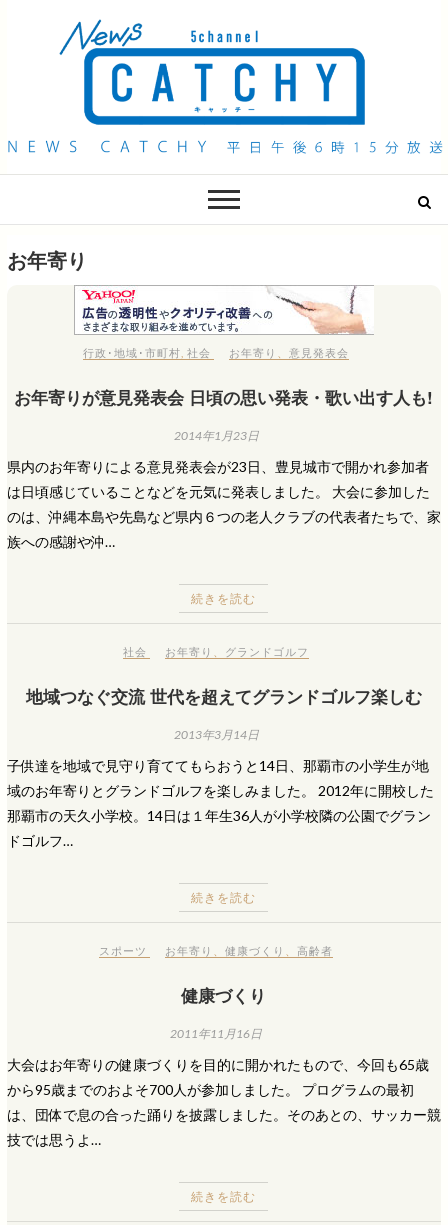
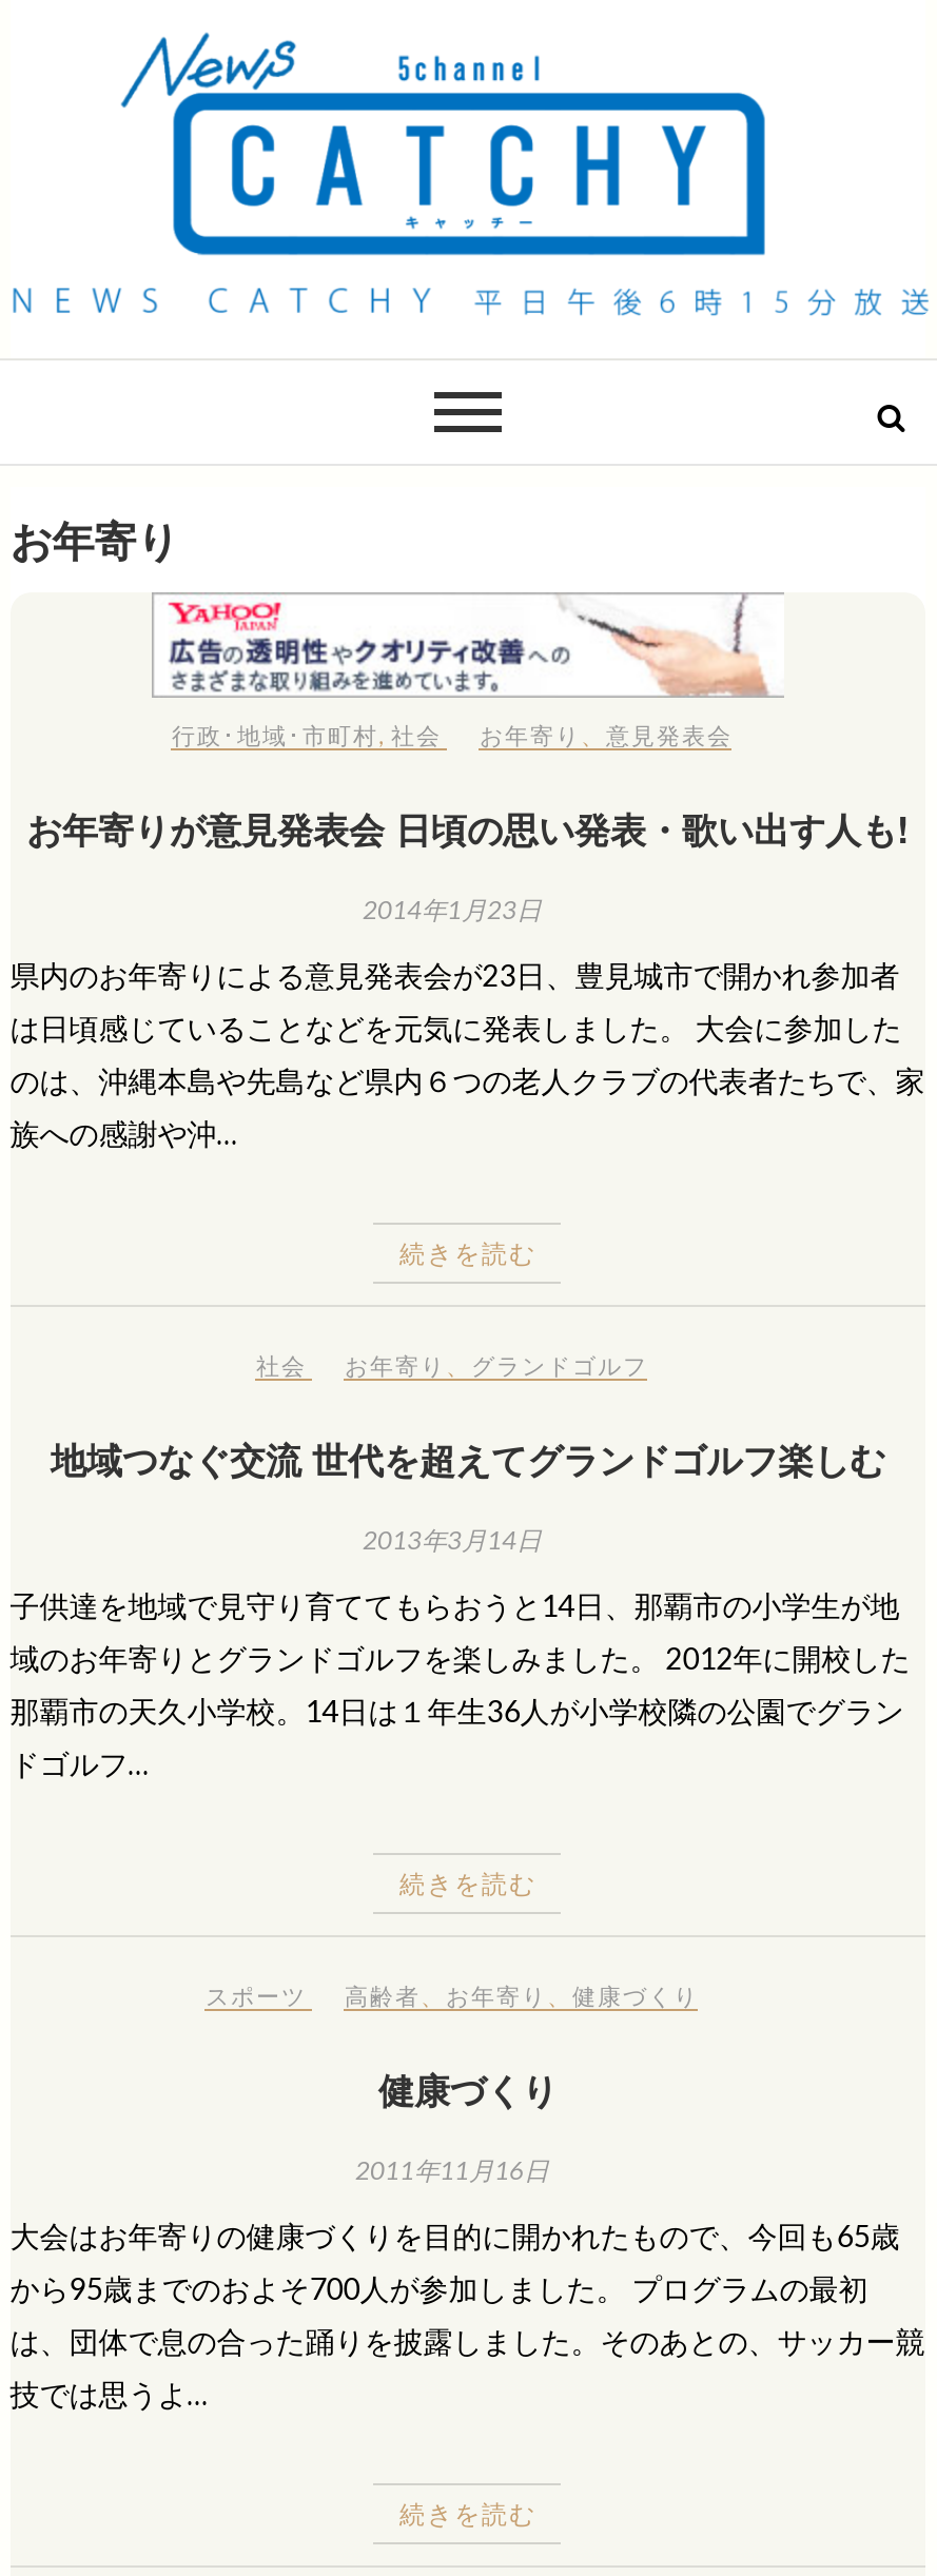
[165,944,333,957] お年寄り、健康づくり、高齢者 -> [345,1981,699,2009] 高齢者、お年寄り、健康づくり

